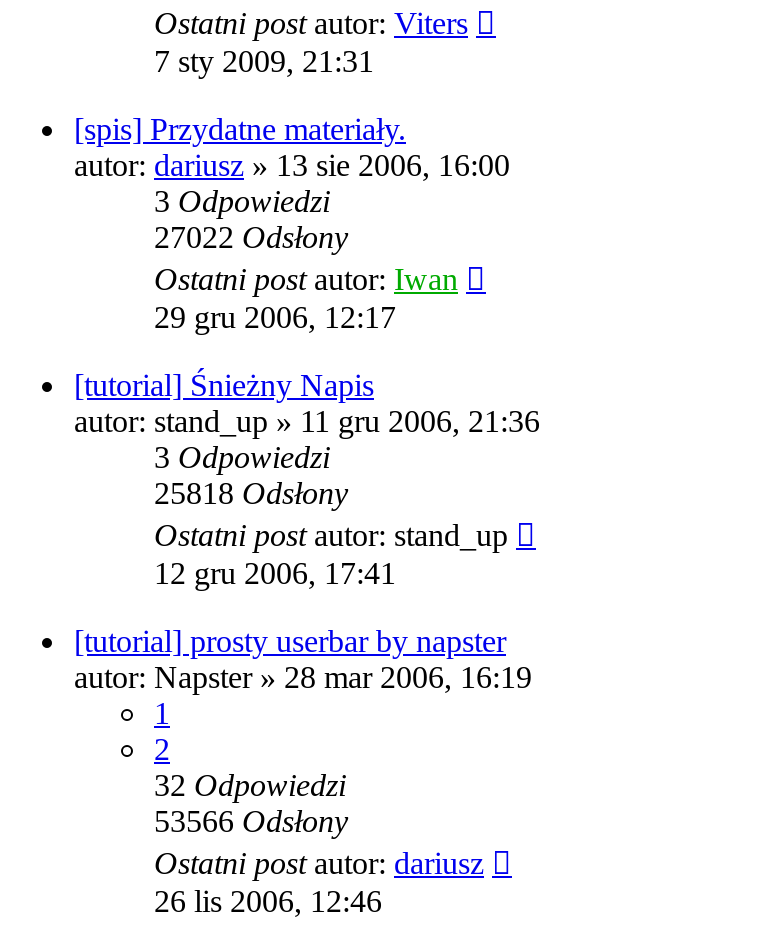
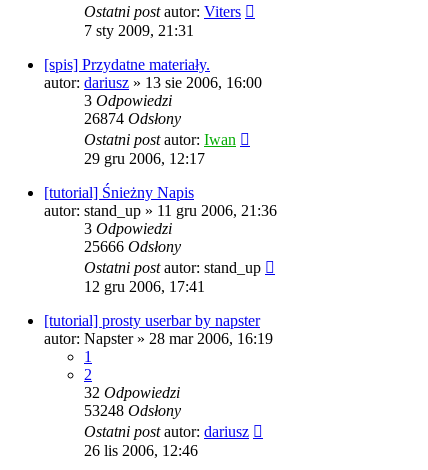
[154,220,348,254] 27022 Odsłony -> [84,110,181,127] 26874 Odsłony
[154,476,348,510] 25818 Odsłony -> [84,238,181,255] 25666 Odsłony
[154,804,348,838] 53566Odsłony -> [84,402,181,419] 53248Odsłony

